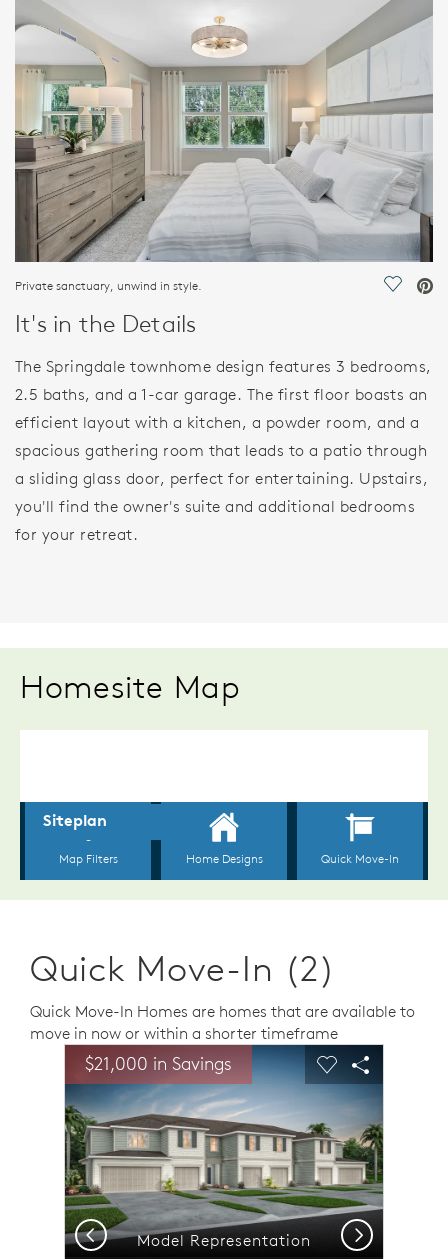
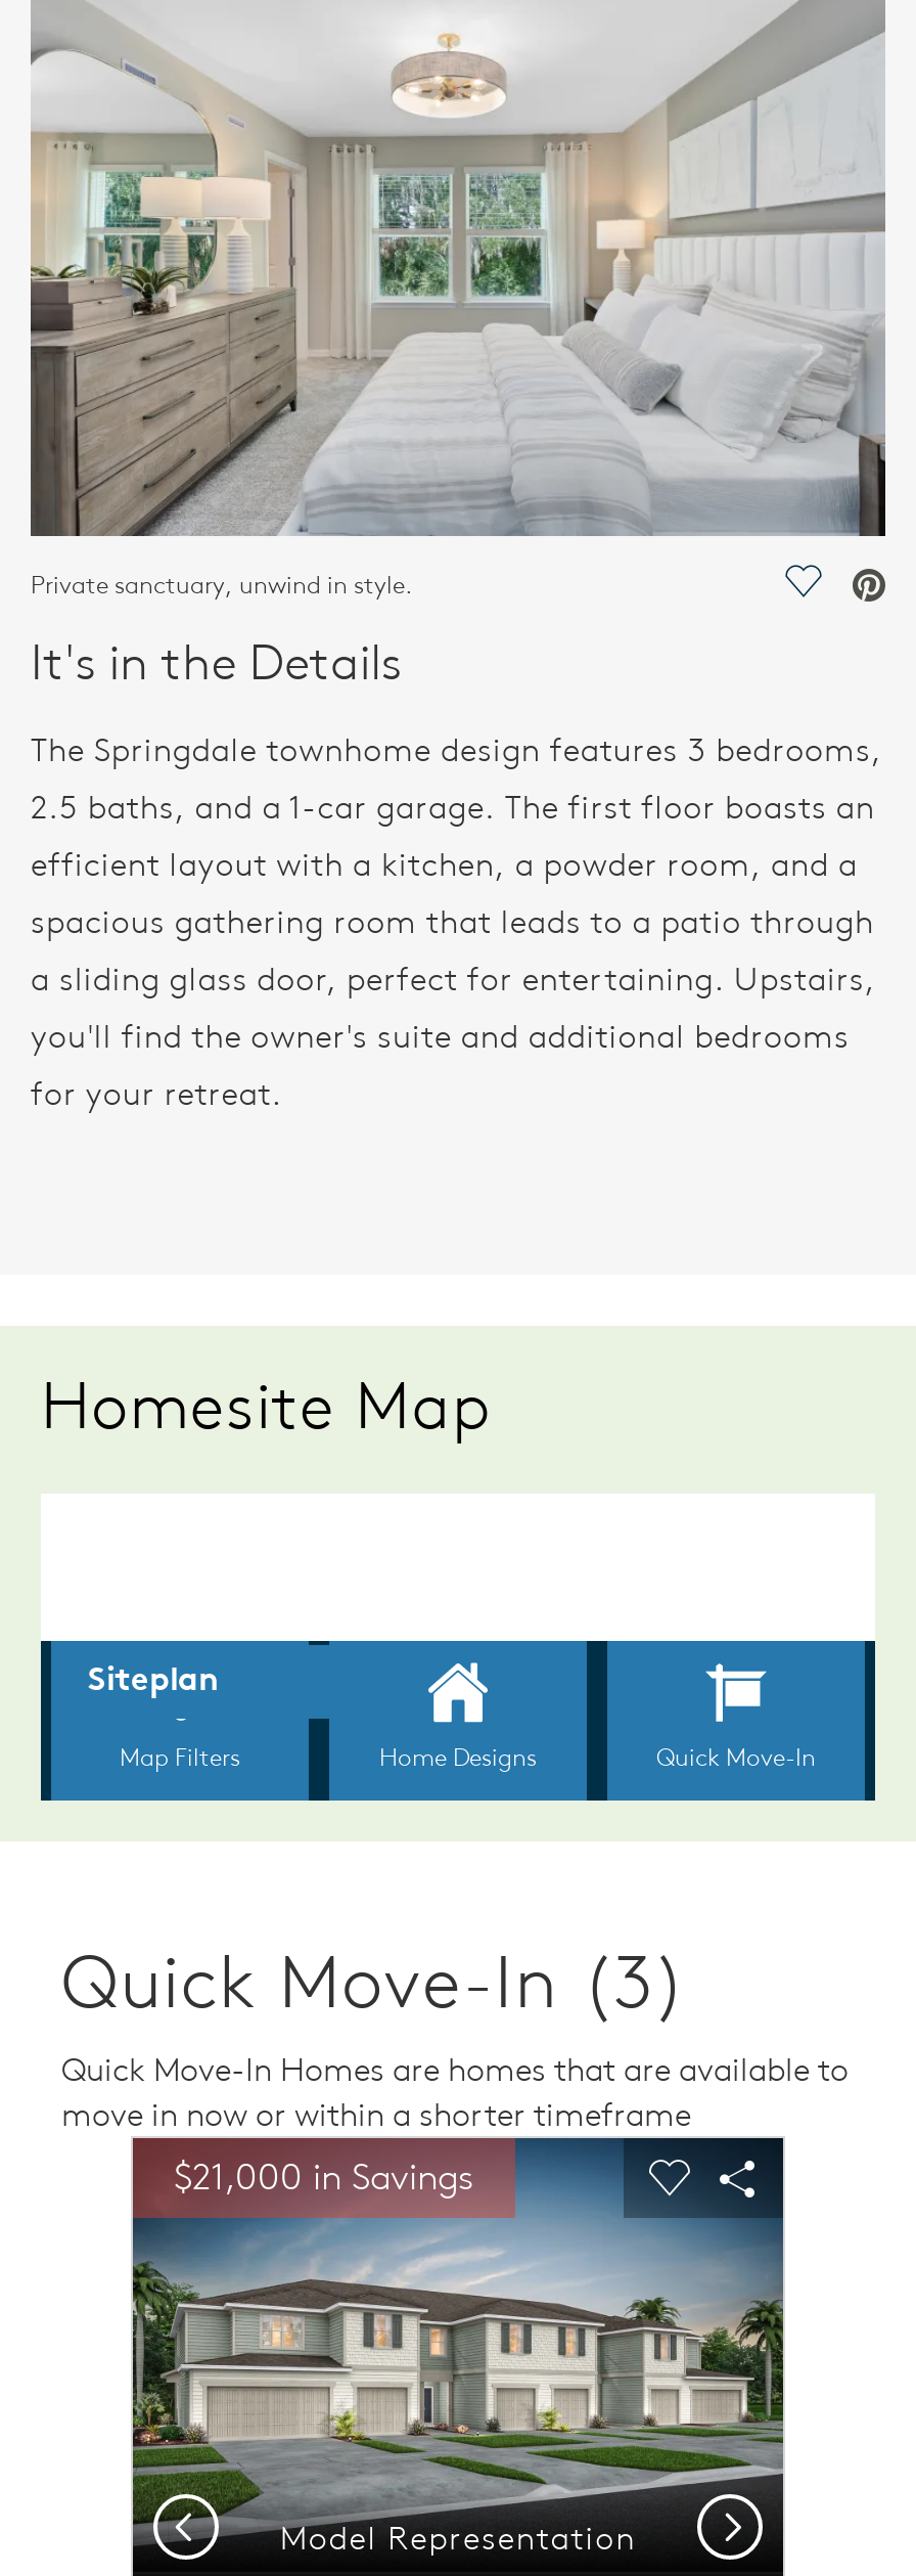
[30,946,335,990] Quick Move-In (2) -> [61,1936,687,2026] Quick Move-In (3)

